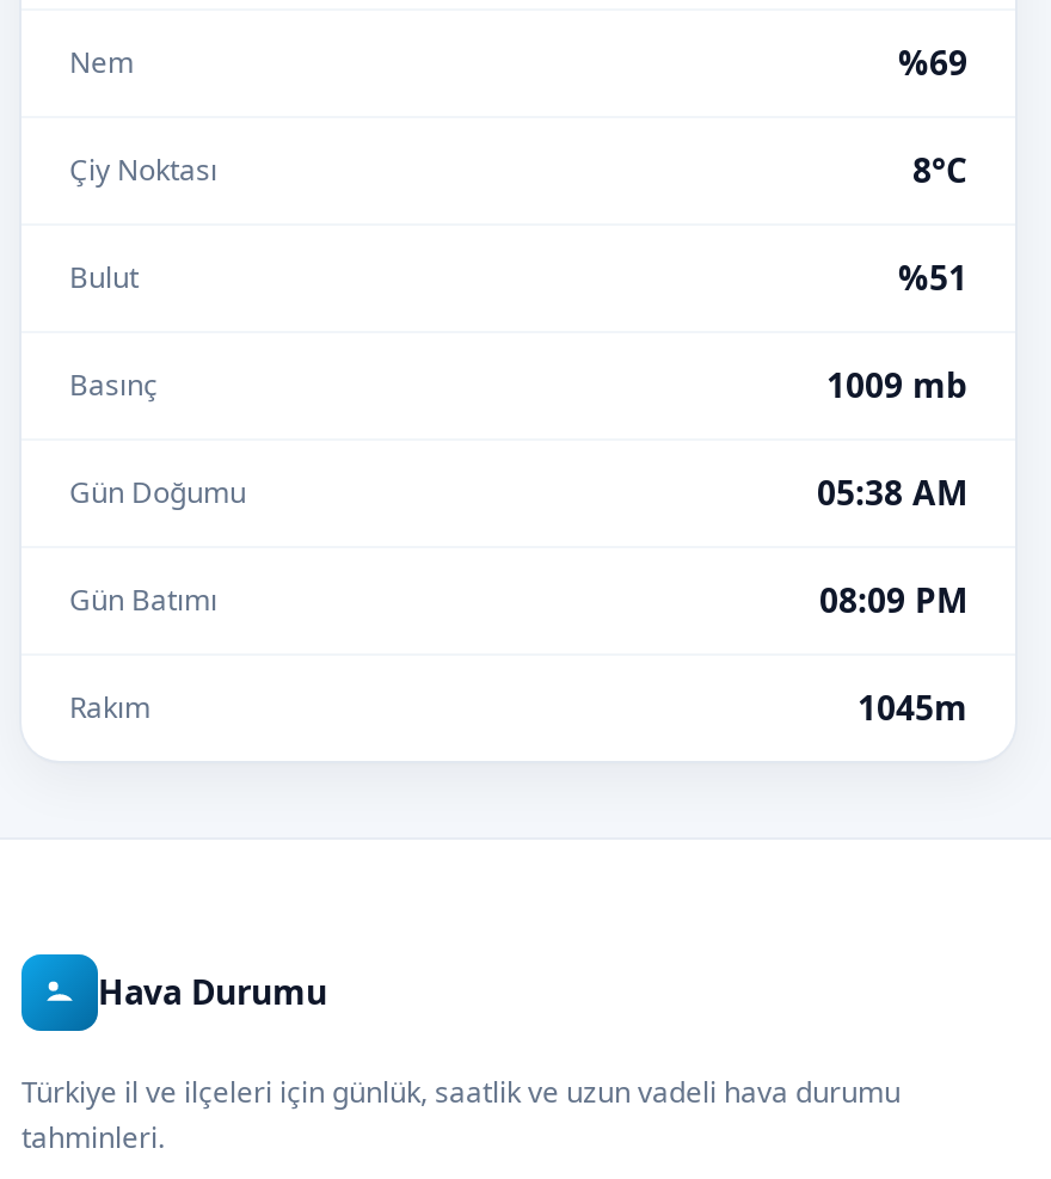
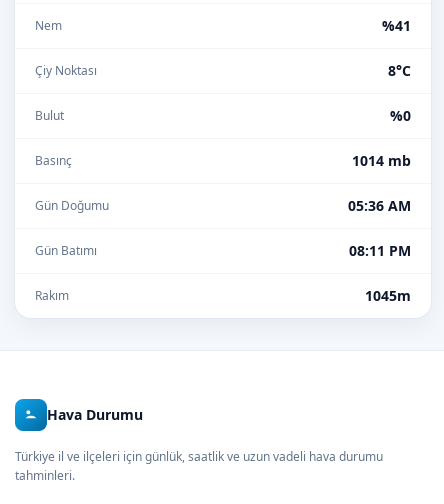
[898,39,967,85] %69 -> [382,16,411,35] %41
[898,254,967,300] %51 -> [390,106,411,125] %0
[826,362,967,407] 1009 mb -> [352,151,411,170] 1014 mb
[817,469,967,515] 05:38 AM -> [348,196,411,215] 05:36 AM
[819,577,967,622] 08:09 PM -> [349,241,411,260] 08:11 PM

